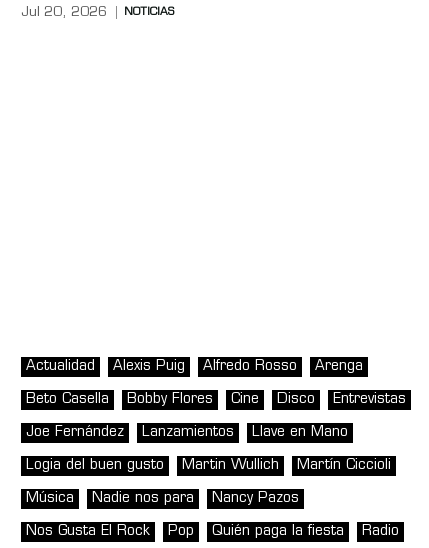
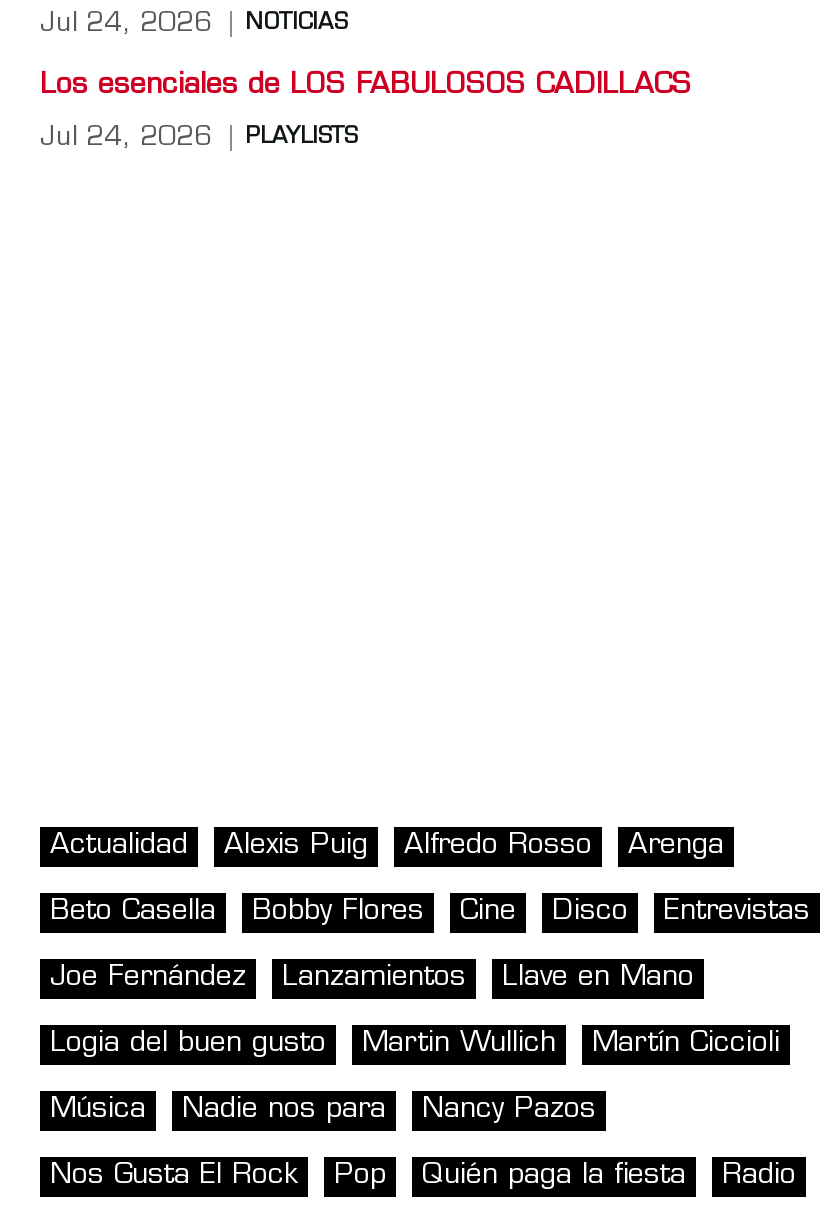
[21,5,174,18] Jul 20, 2026 NOTICIAS -> [40,10,346,36] Jul 24, 2026 NOTICIAS
none -> [40,70,692,150] Los esenciales de LOS FABULOSOS CADILLACS | Jul 24, 2026 | PLAYLISTS

